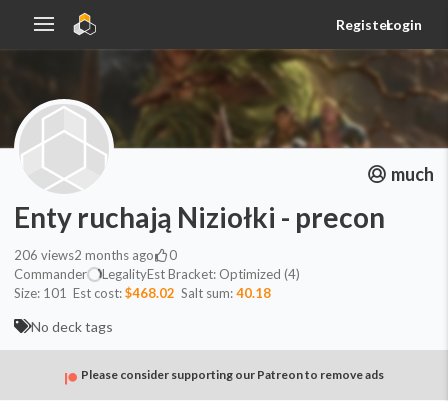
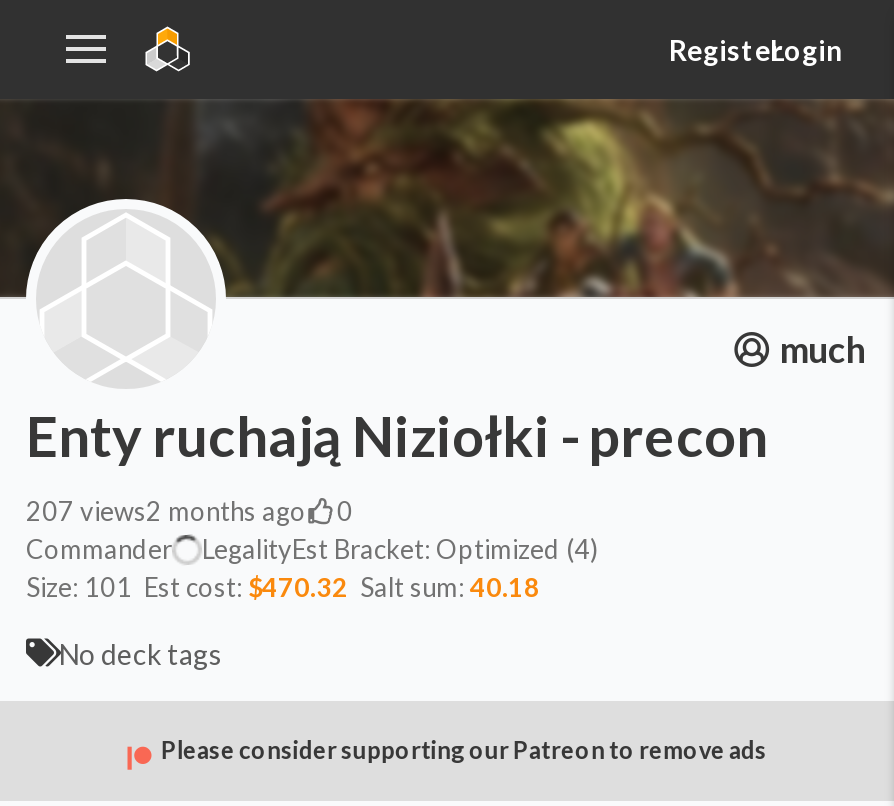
[14,246,154,262] 206 views2 months ago -> [26,494,306,526] 207 views2 months ago
[14,284,271,300] Size: 101 Est cost: $468.02 Salt sum: 40.18 -> [26,570,540,602] Size: 101 Est cost: $470.32 Salt sum: 40.18

